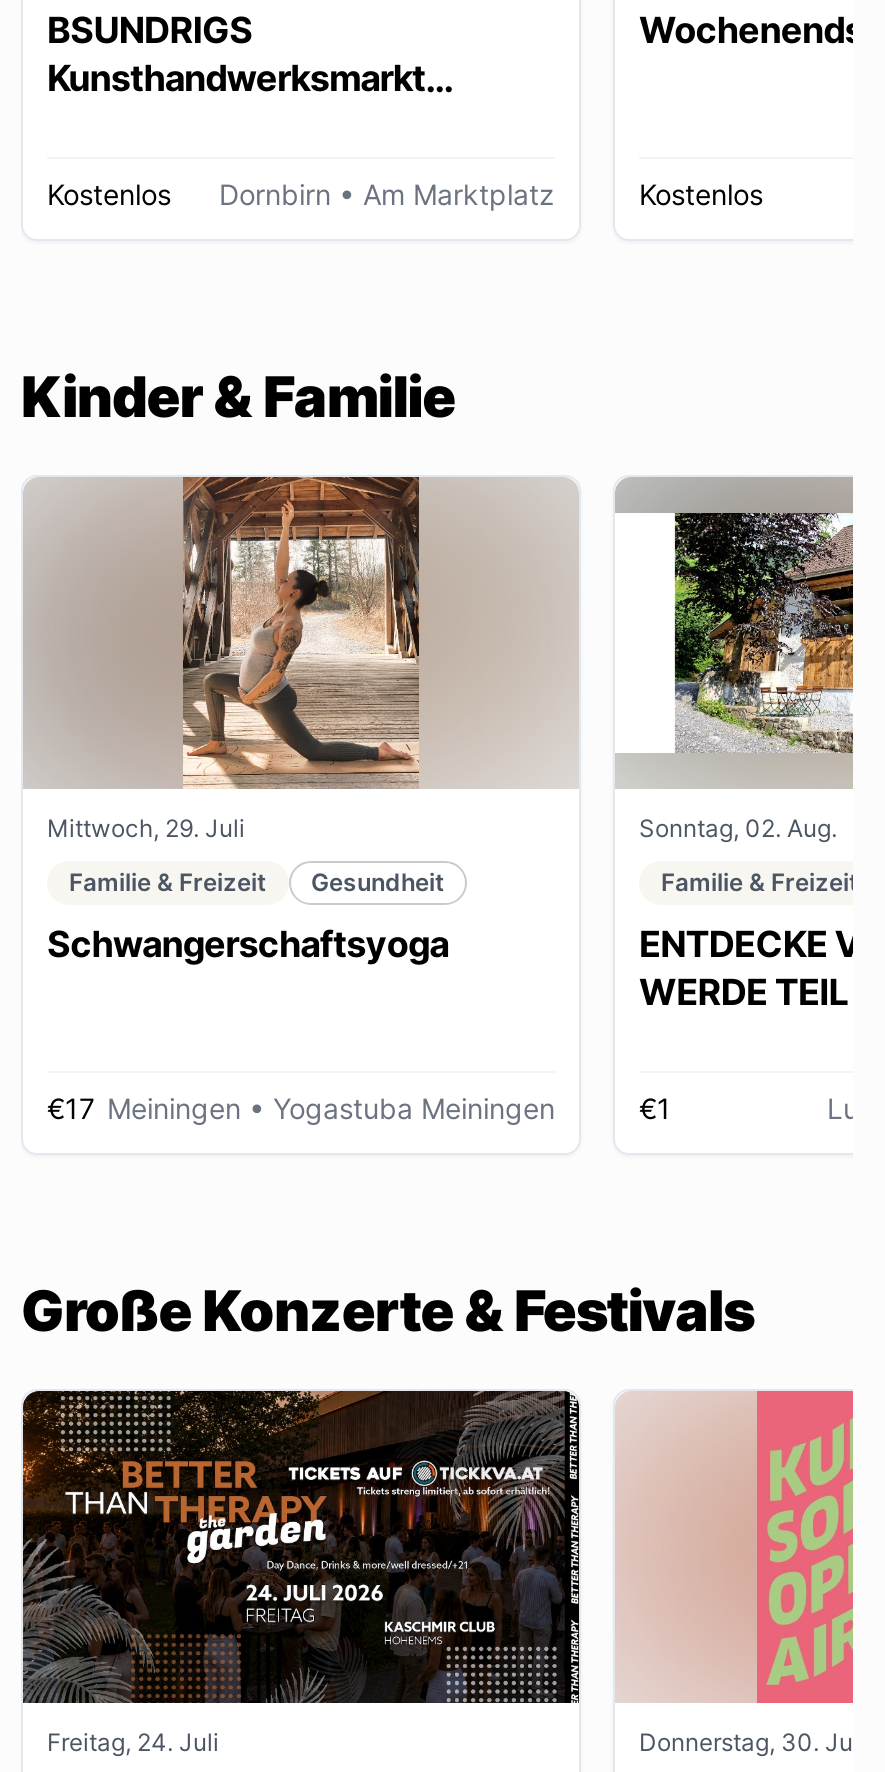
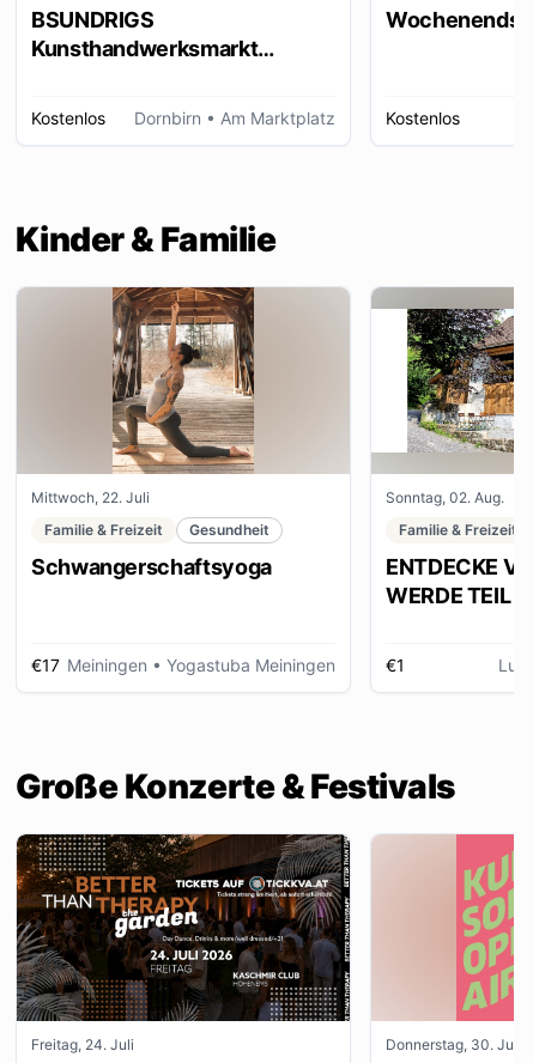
[47,814,245,844] Mittwoch, 29. Juli -> [31,489,150,507] Mittwoch, 22. Juli

